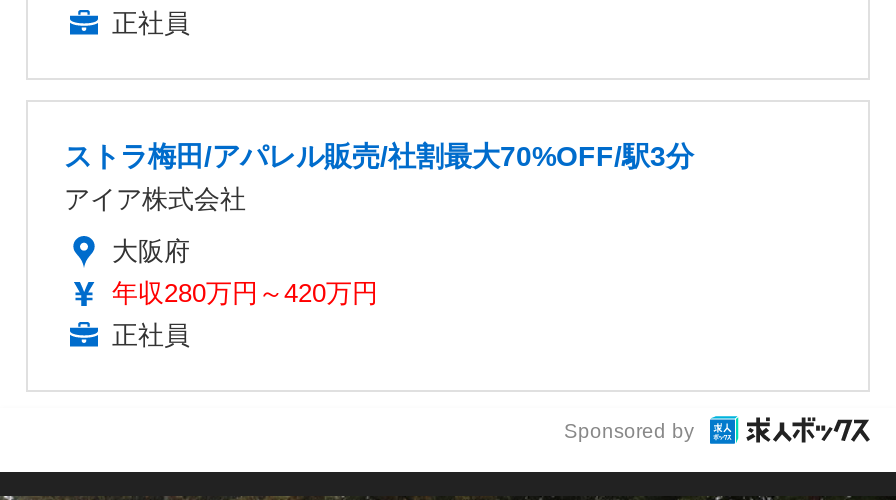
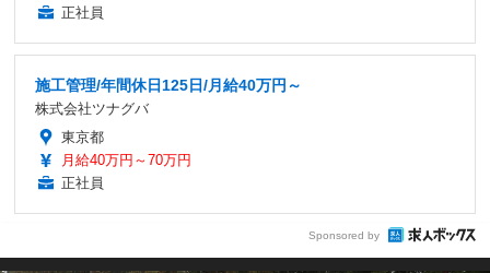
[64,140,694,214] ストラ梅田/アパレル販売/社割最大70%OFF/駅3分 | アイア株式会社 -> [35,77,302,117] 施工管理/年間休日125日/月給40万円～ | 株式会社ツナグバ
[112,236,378,308] 大阪府 | 年収280万円～420万円 -> [61,129,191,168] 東京都 | 月給40万円～70万円

